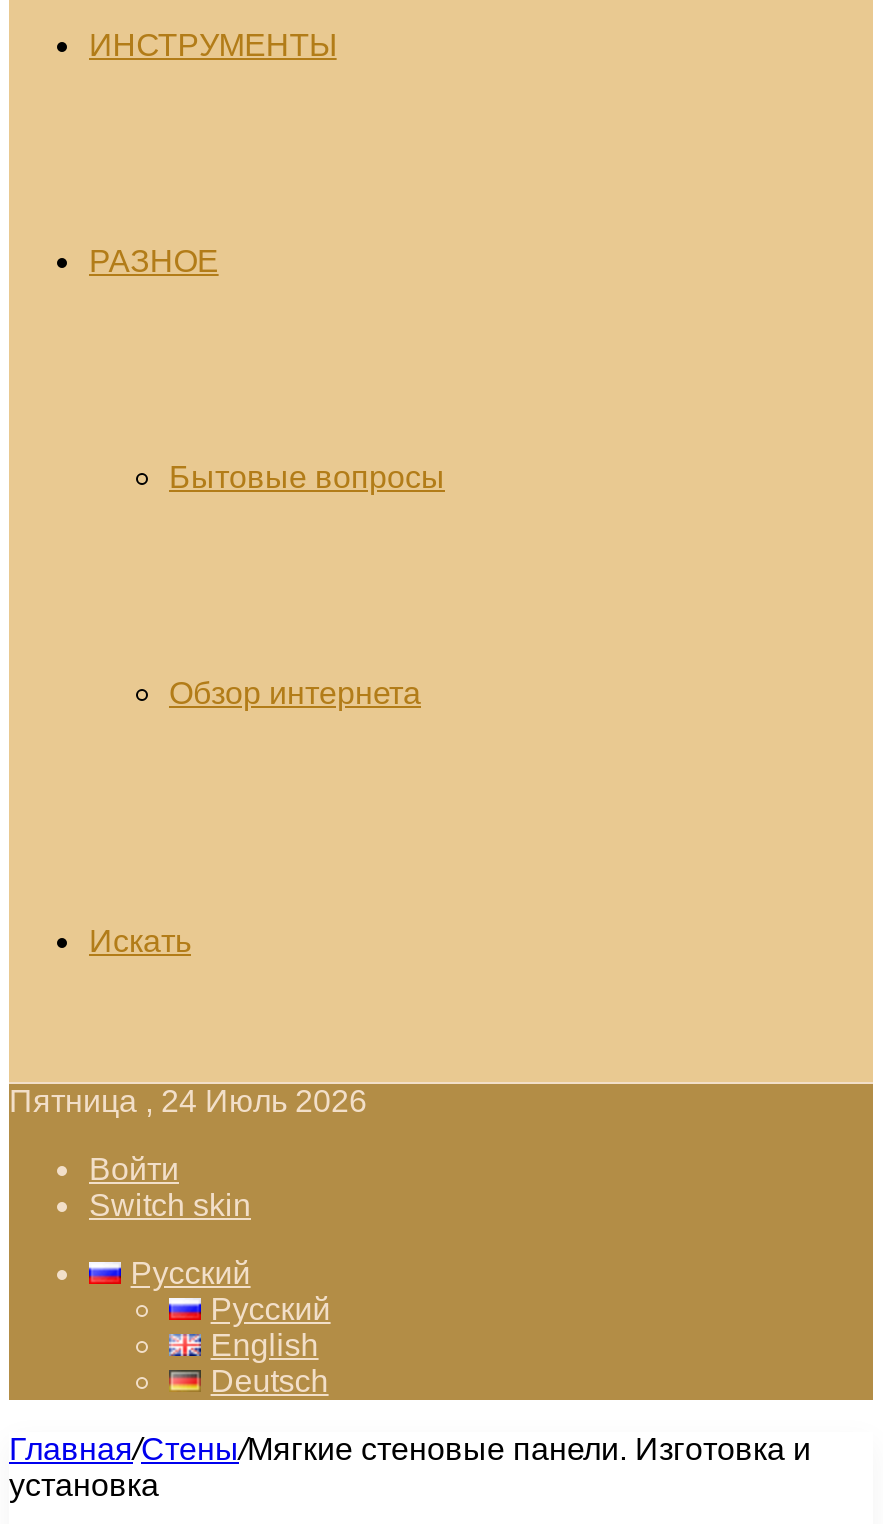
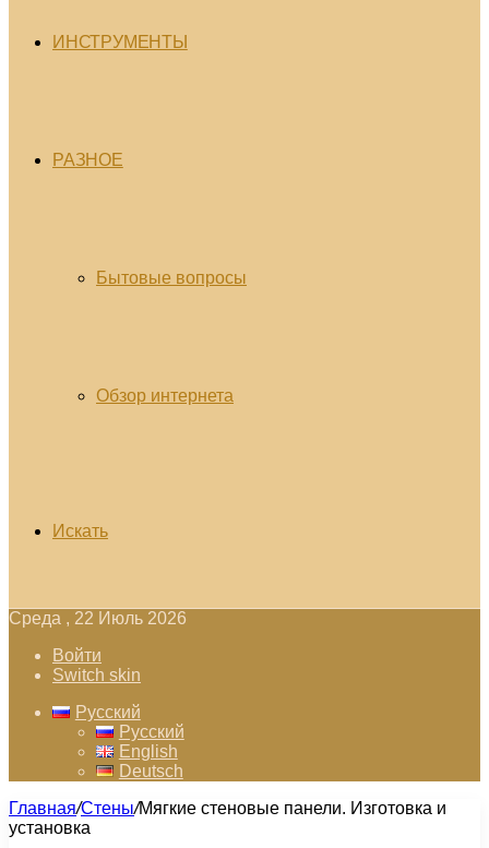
[9,1084,367,1118] Пятница , 24 Июль 2026 -> [9,609,187,628] Среда , 22 Июль 2026

